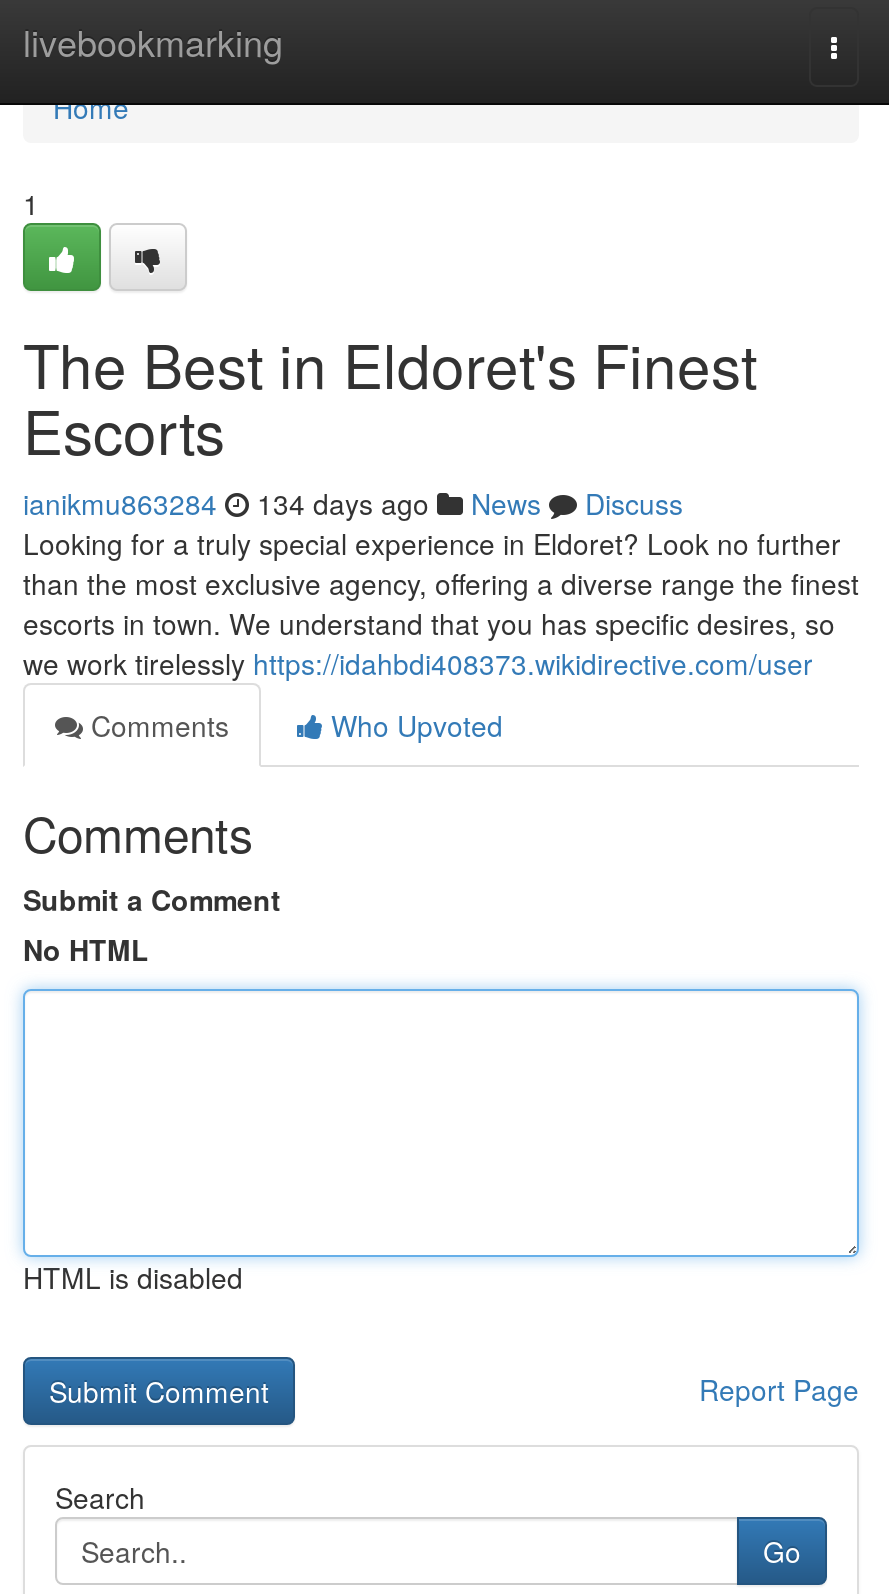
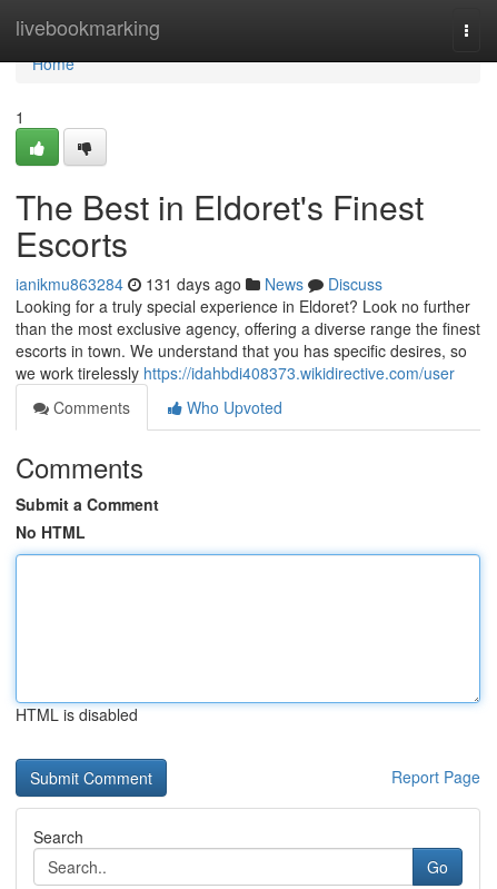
[23,483,683,523] ianikmu863284 134 days ago News Discuss -> [16,273,382,295] ianikmu863284 131 days ago News Discuss

